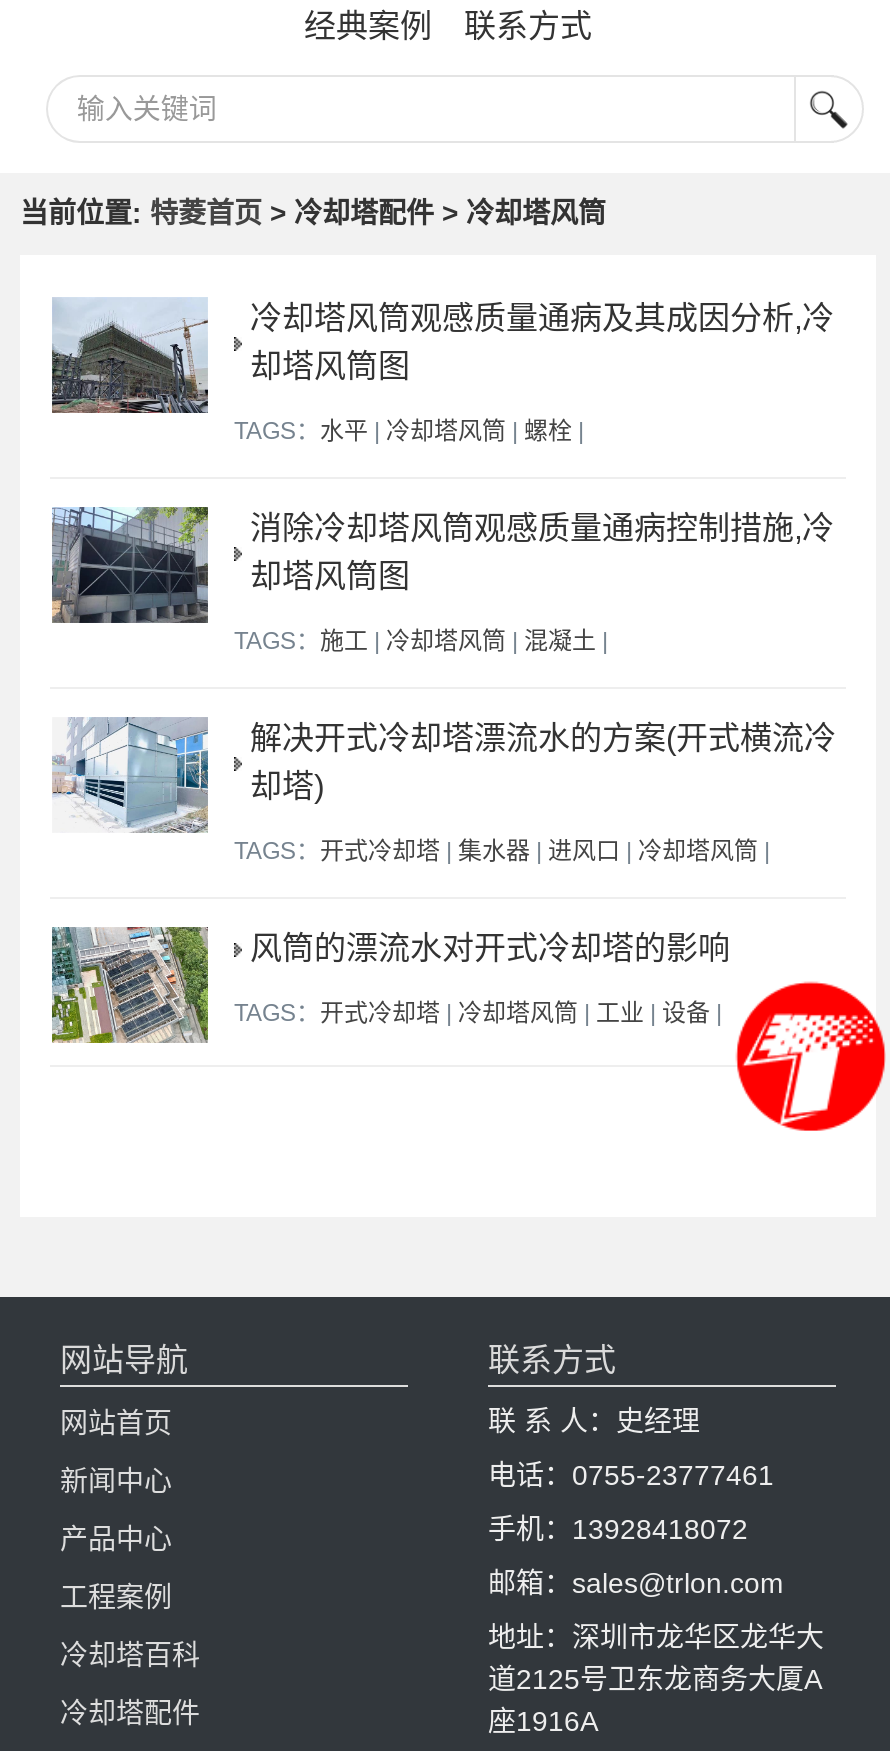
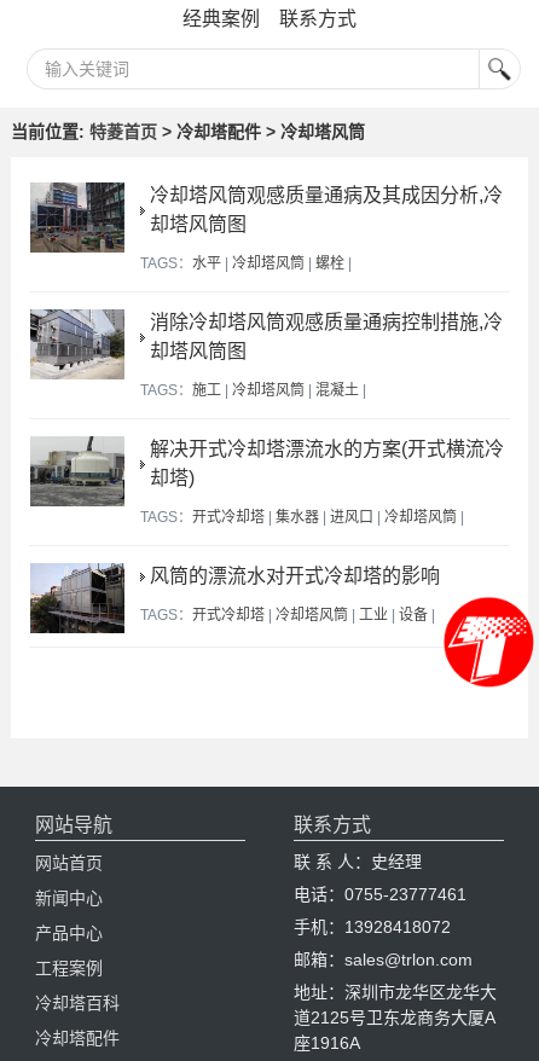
[54,297,208,413] [image] -> [30,181,126,253] [image]
[50,505,210,625] [image] -> [30,308,124,379] [image]
[52,717,210,833] [image] -> [29,436,124,508] [image]
[50,925,210,1045] [image] -> [30,563,126,634] [image]

